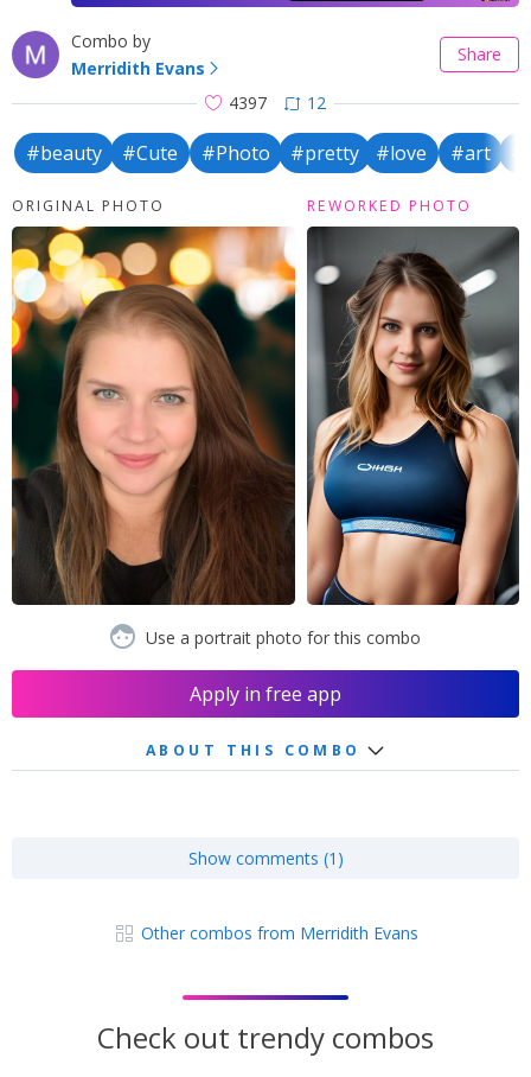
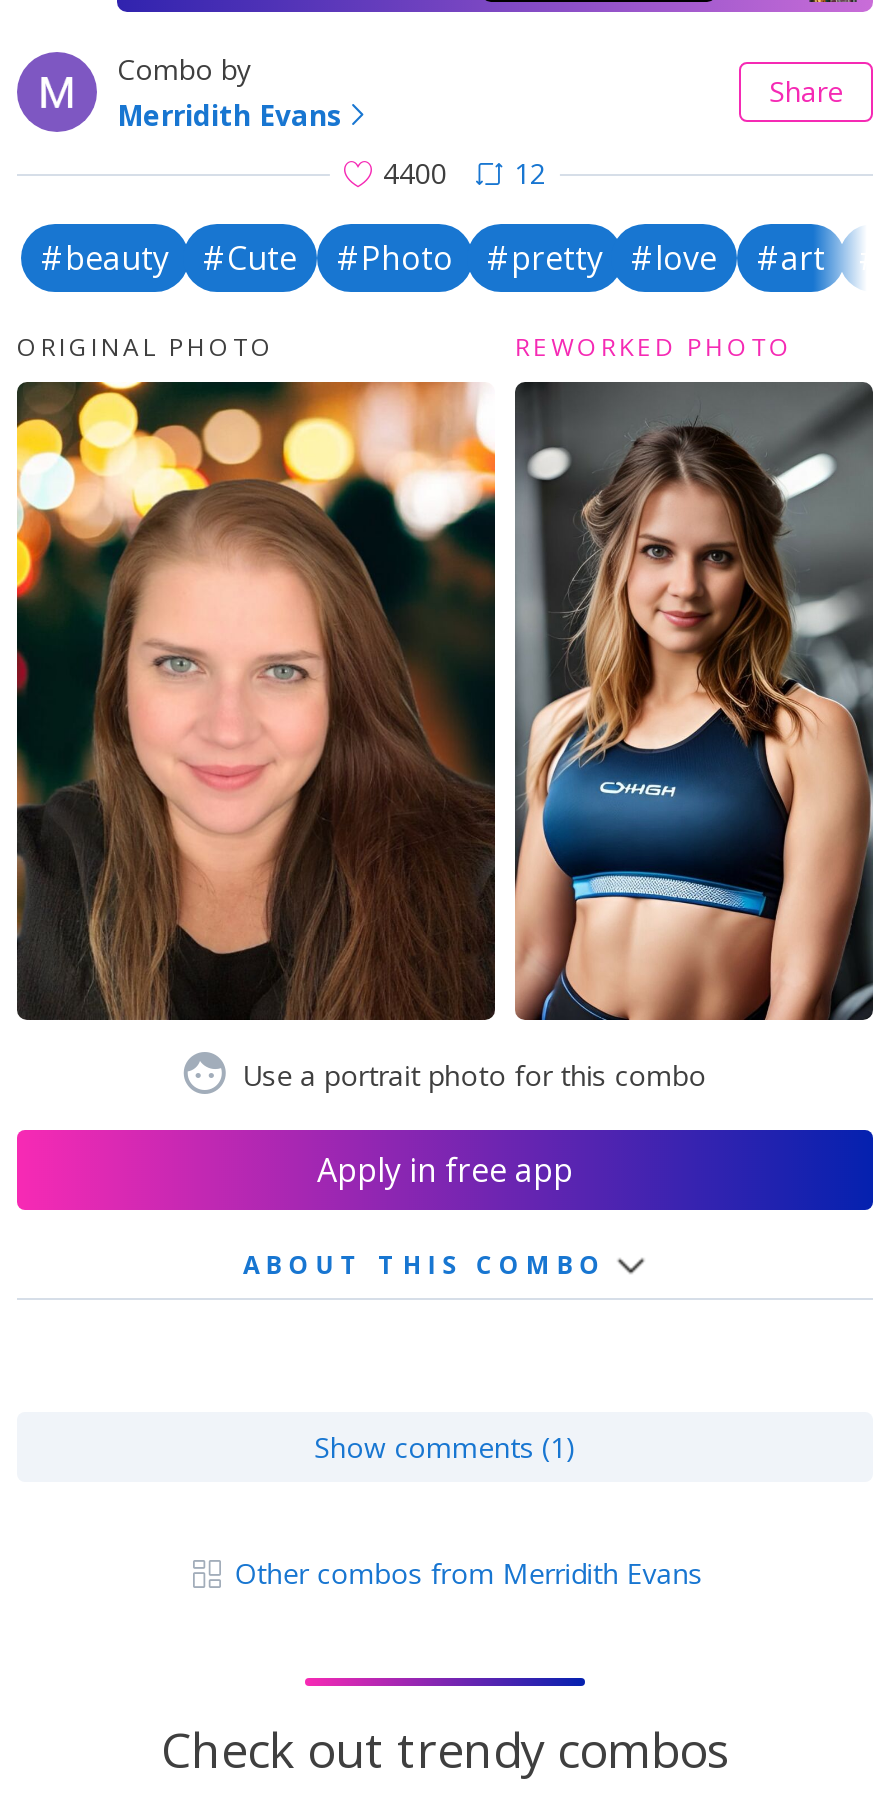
[229,92,325,114] 4397 12 -> [383,154,546,192] 4400 12

